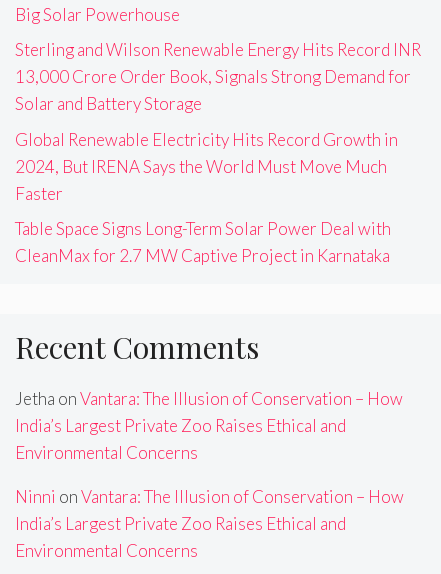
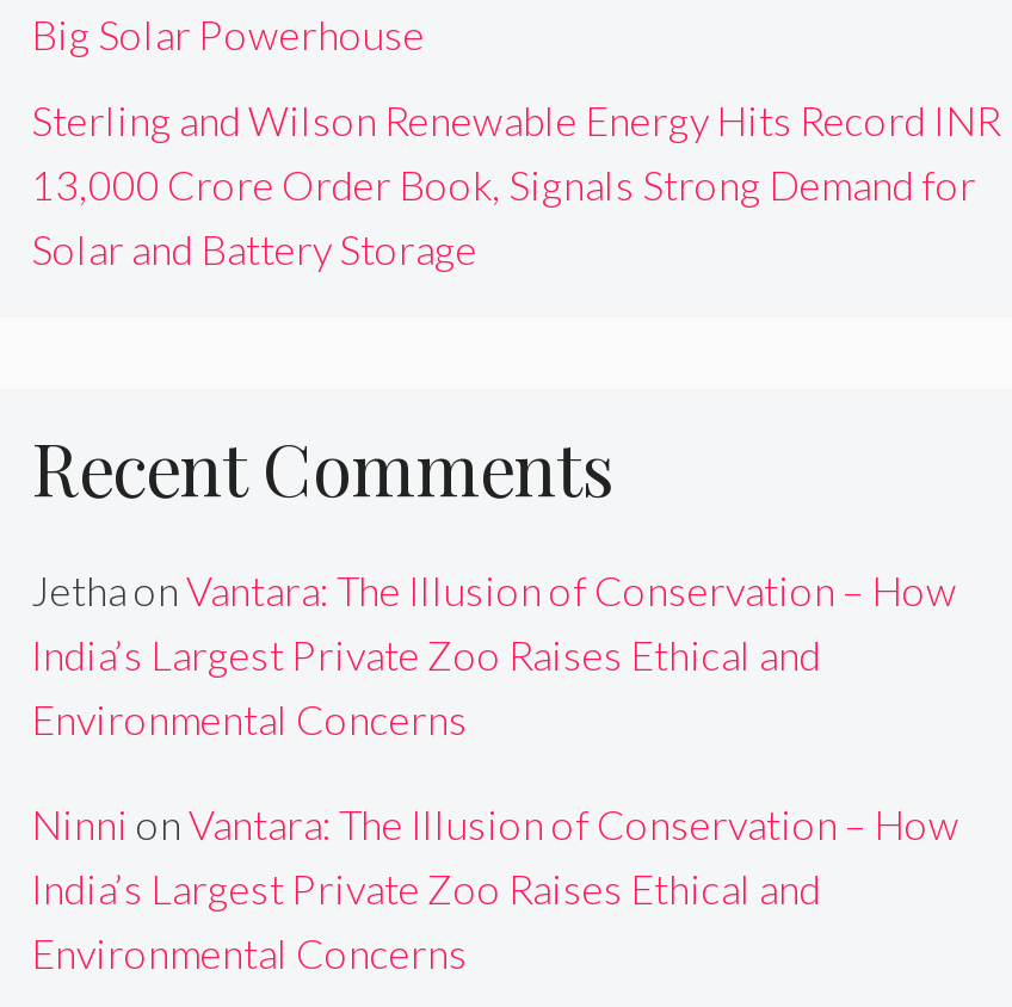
[15,129,398,266] Global Renewable Electricity Hits Record Growth in | 2024, But IRENA Says the World Must Move Much | Faster | Table Space Signs Long-Term Solar Power Deal with | CleanMax for 2.7 MW Captive Project in Karnataka -> none

